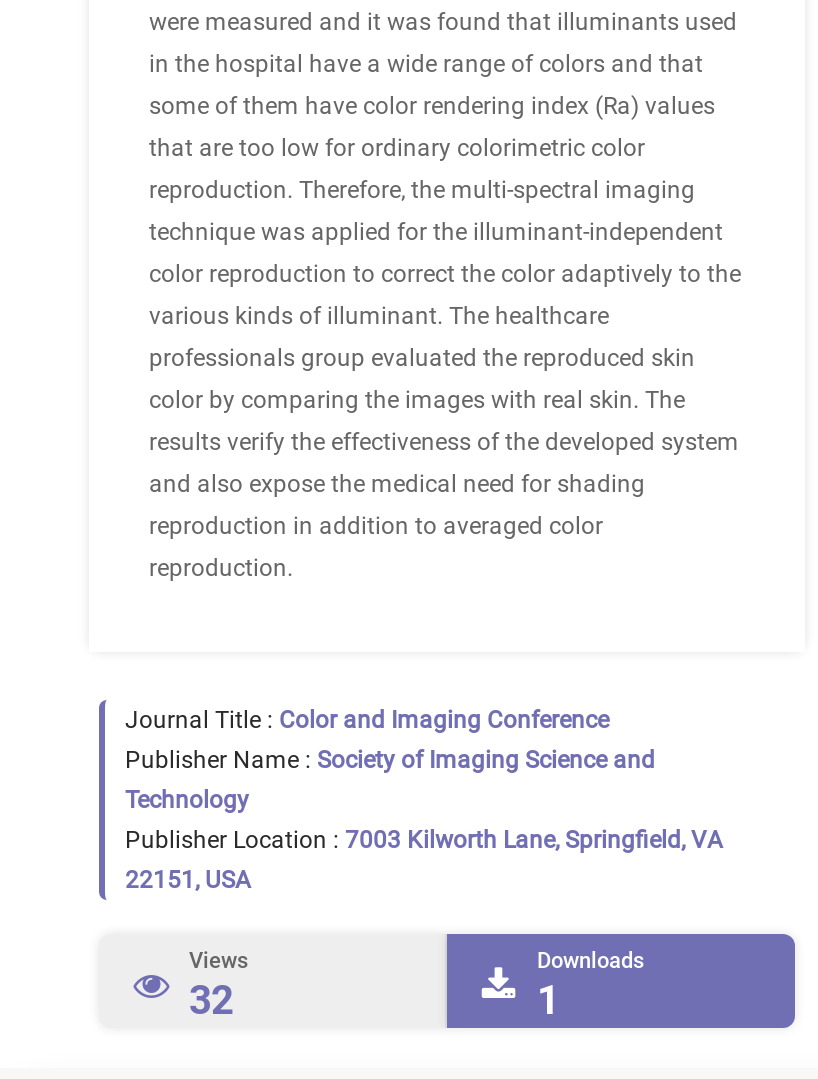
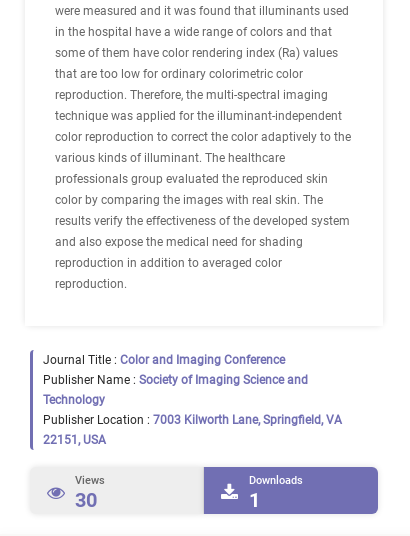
[189,976,233,1024] 32 -> [75,488,97,512] 30

